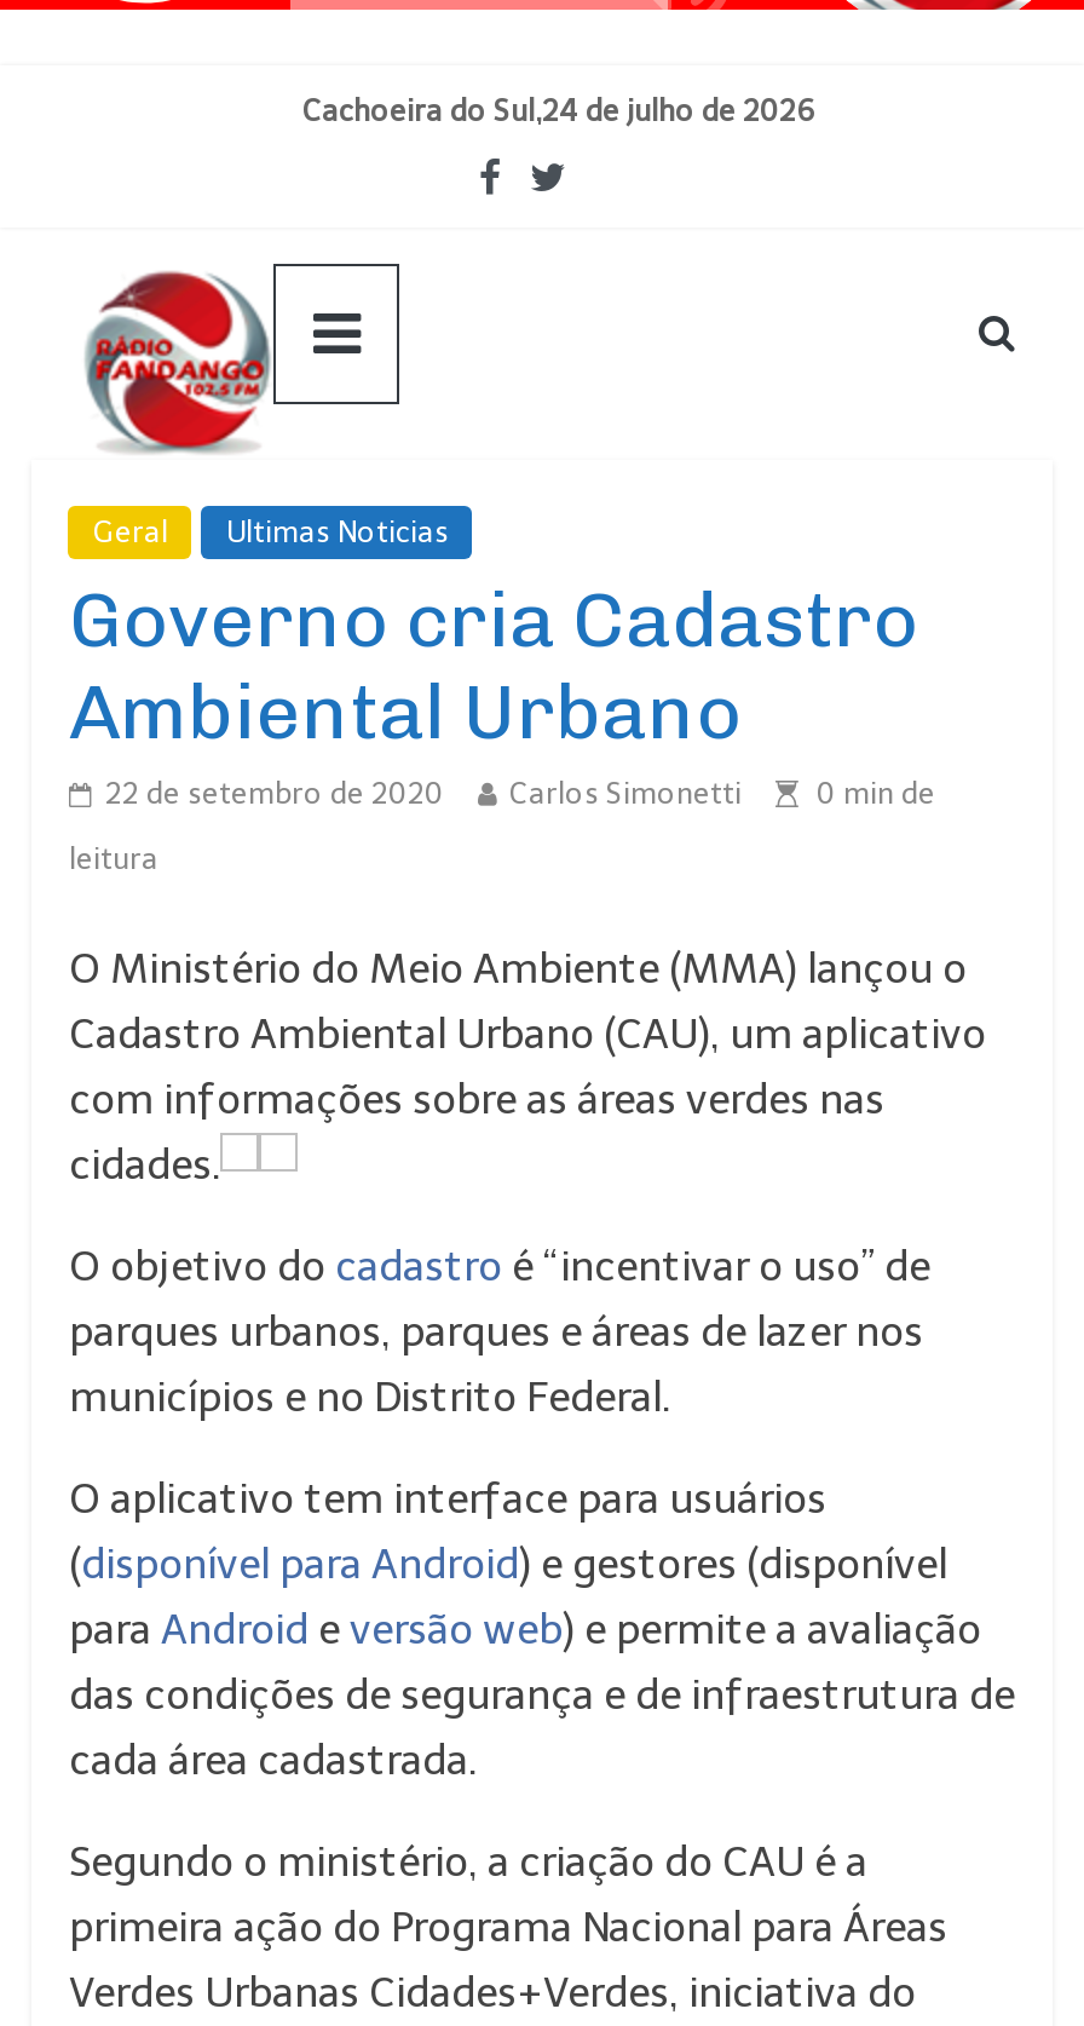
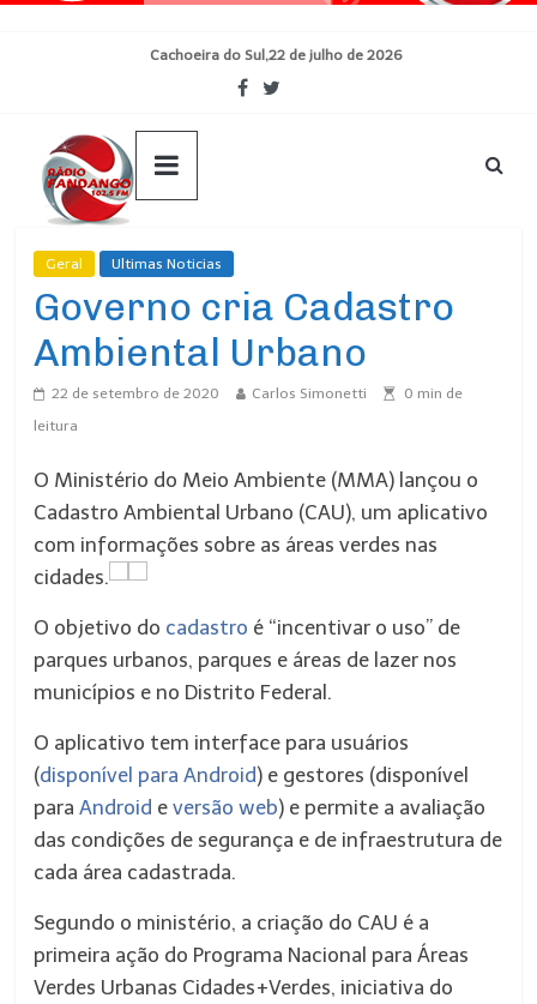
[302,94,815,128] Cachoeira do Sul,24 de julho de 2026 -> [150,47,403,64] Cachoeira do Sul,22 de julho de 2026

